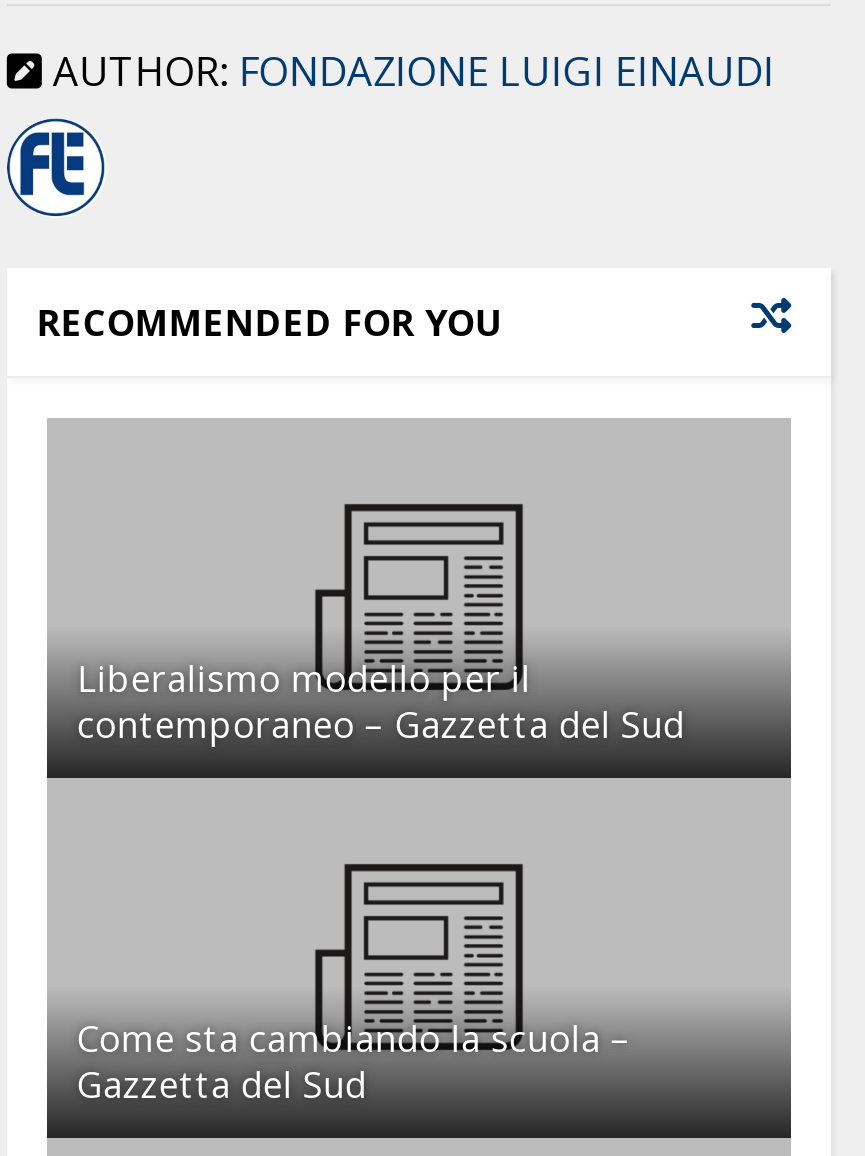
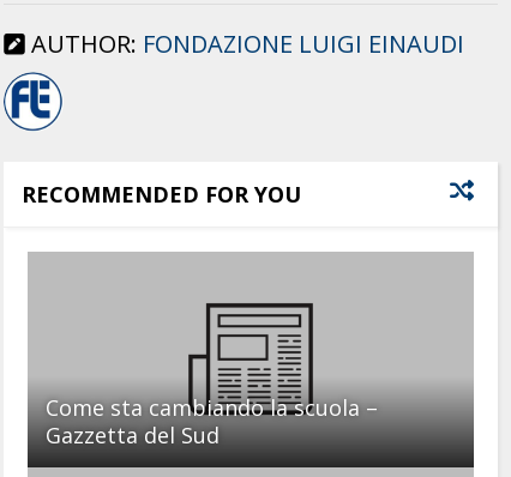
[77,653,685,747] Liberalismo modello per il | contemporaneo – Gazzetta del Sud -> none

